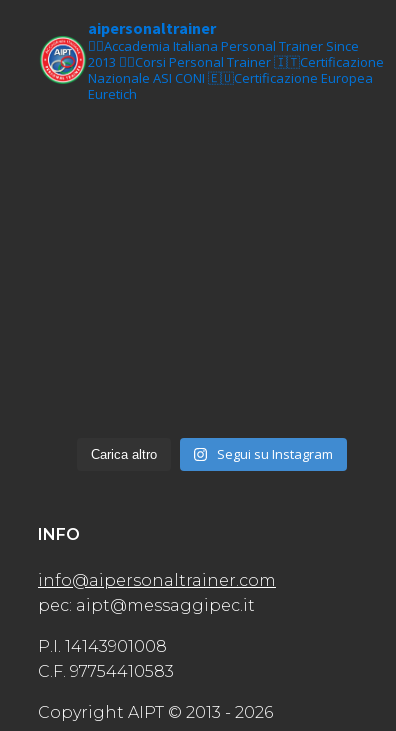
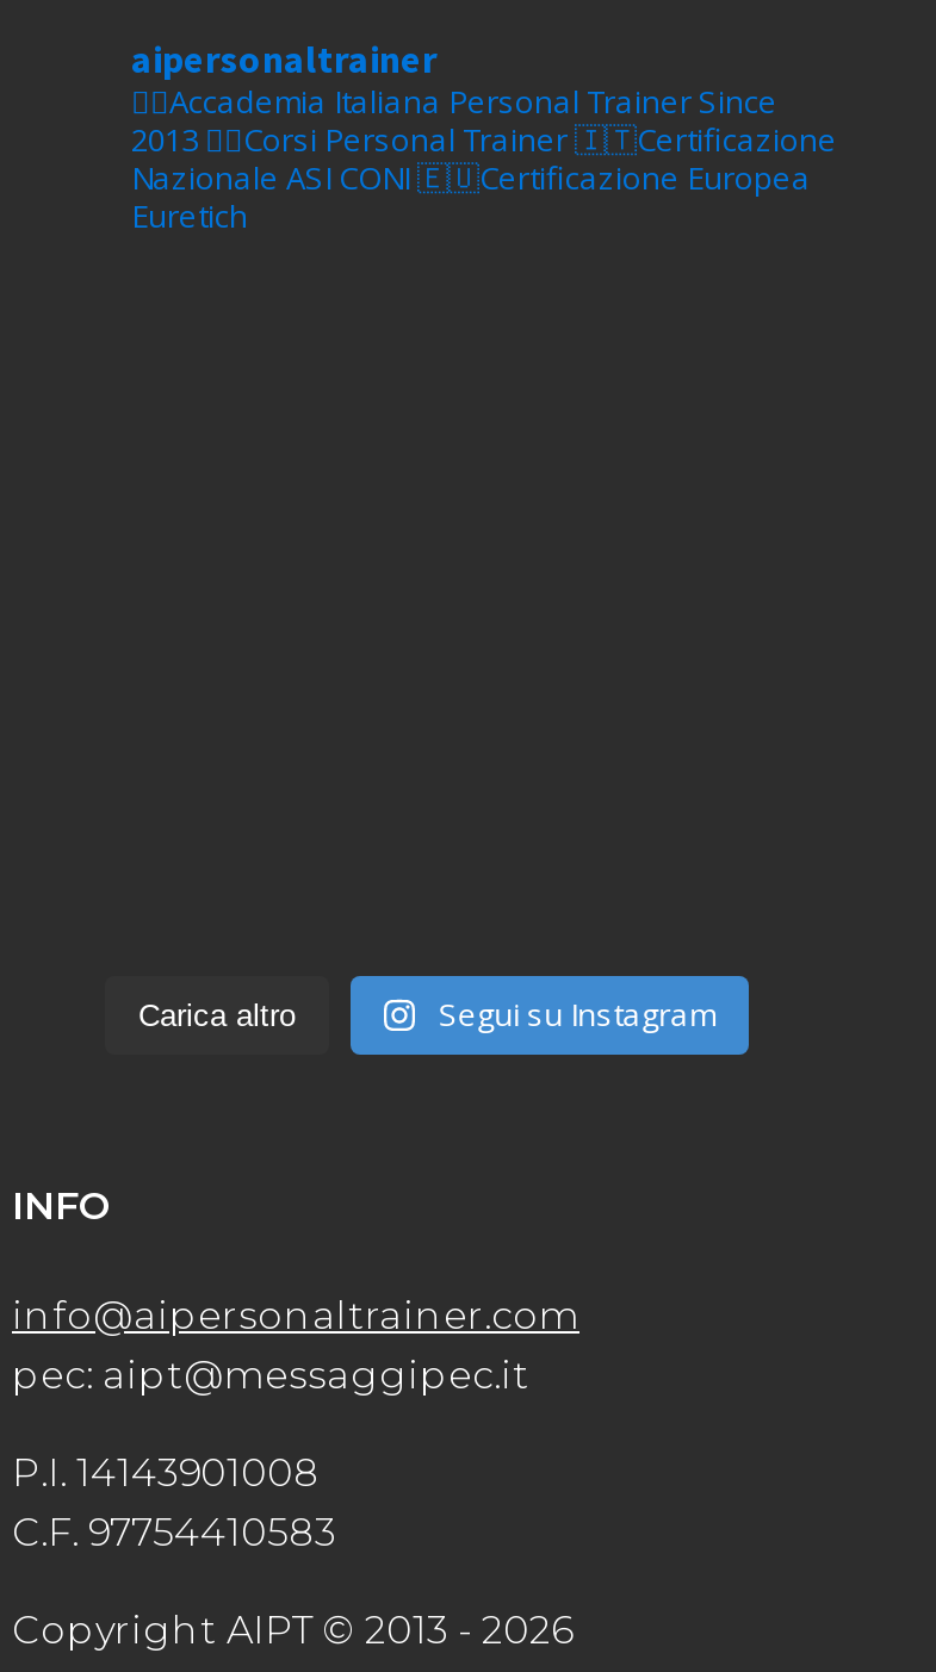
[39,35,85,85] [image] -> none

